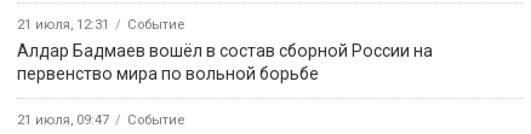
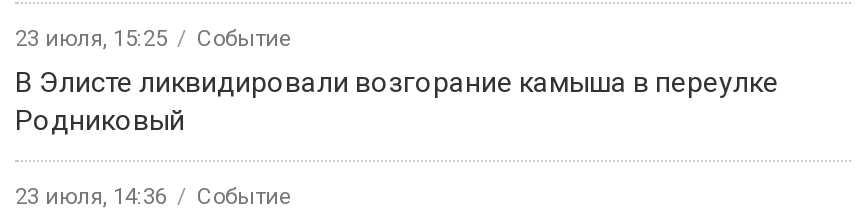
[17,18,184,33] 21 июля, 12:31 Событие -> [15,27,291,53] 23 июля, 15:25 Событие
[17,42,433,84] Алдар Бадмаев вошёл в состав сборной России на | первенство мира по вольной борьбе -> [15,67,779,137] В Элисте ликвидировали возгорание камыша в переулке | Родниковый
[17,113,184,129] 21 июля, 09:47 Событие -> [15,185,291,211] 23 июля, 14:36 Событие

